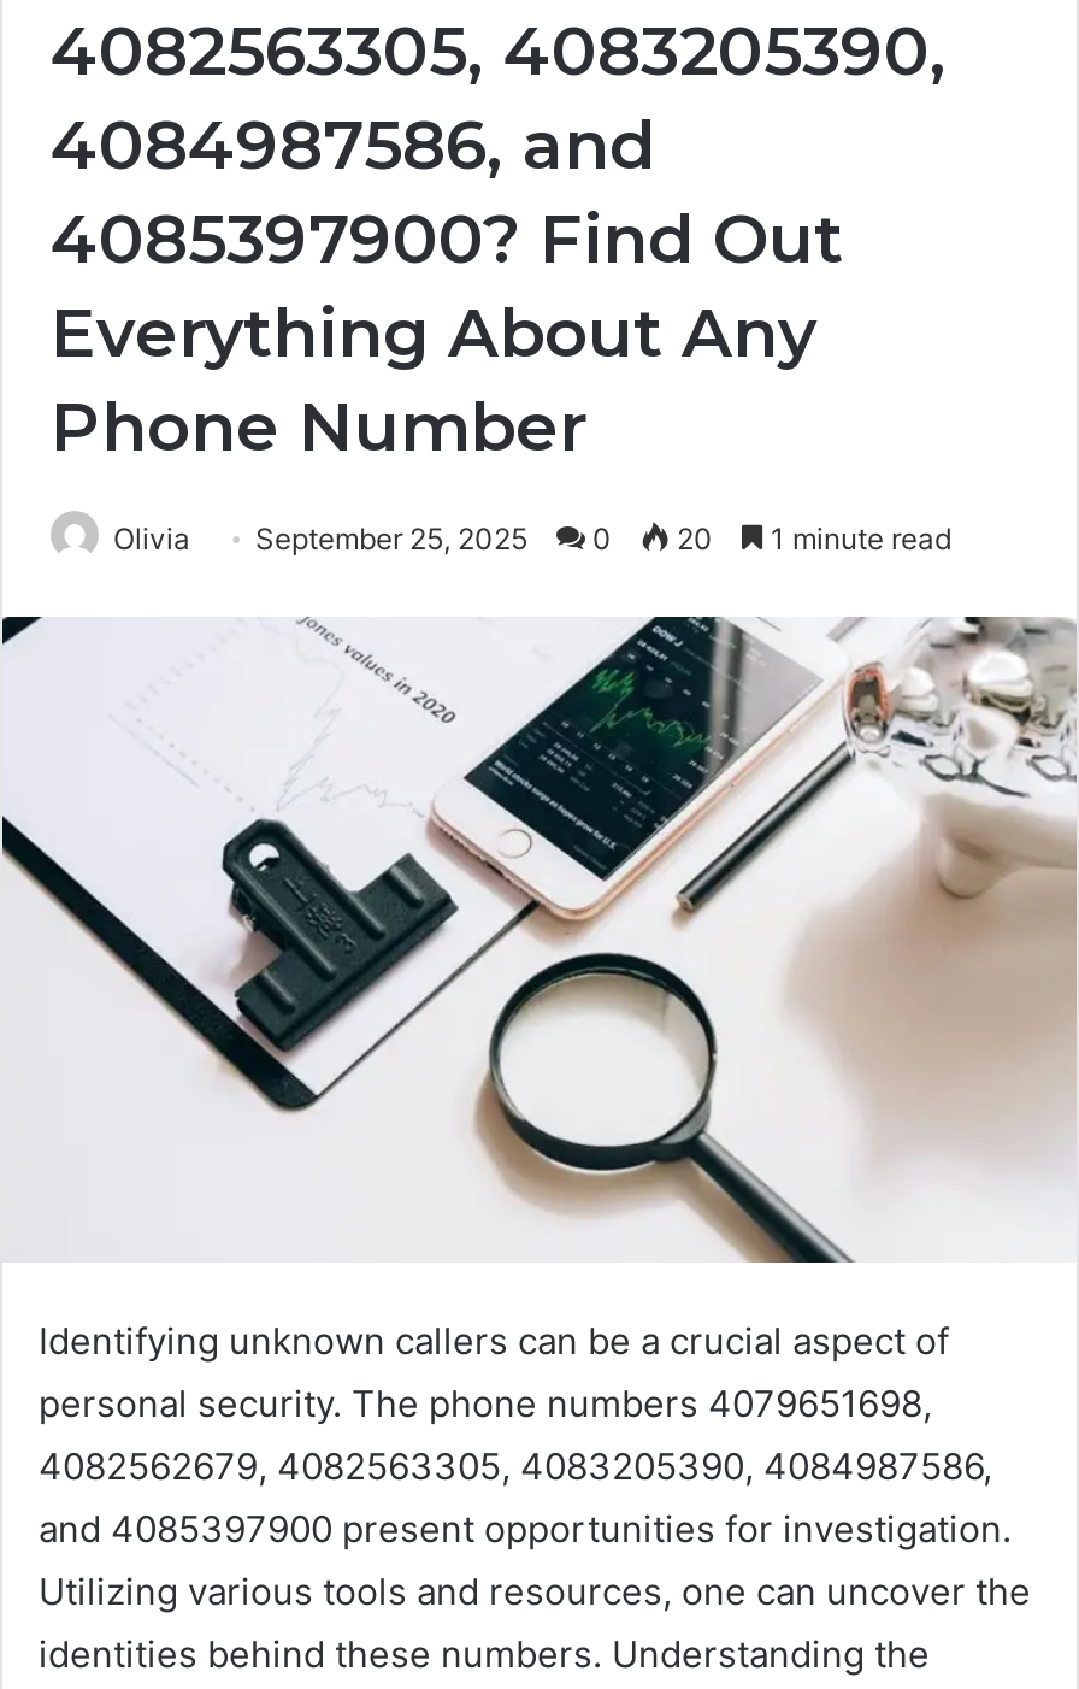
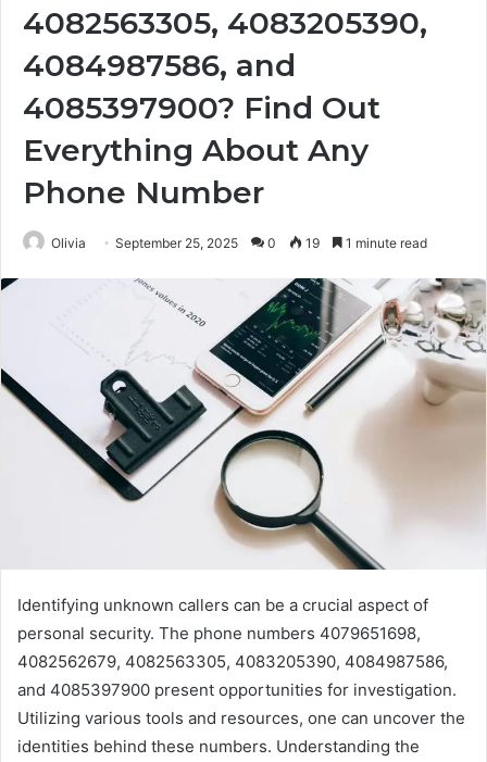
[113,519,951,555] Olivia September 25, 2025 0 20 1 minute read -> [51,234,427,251] Olivia September 25, 2025 0 19 1 minute read

